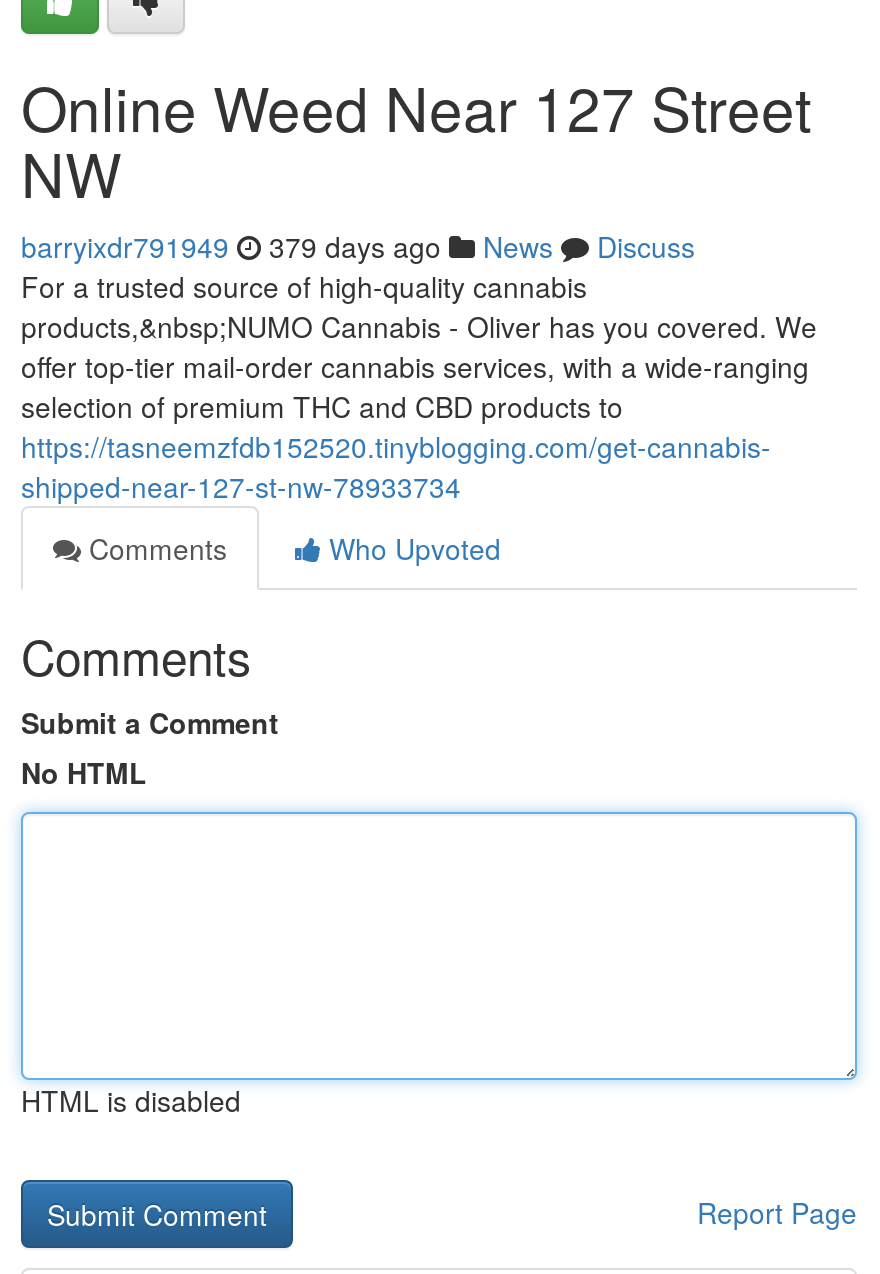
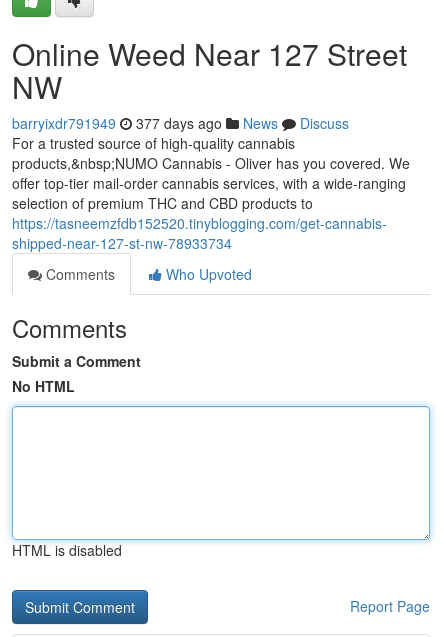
[21,226,695,266] barryixdr791949 379 days ago News Discuss -> [12,113,349,133] barryixdr791949 377 days ago News Discuss

